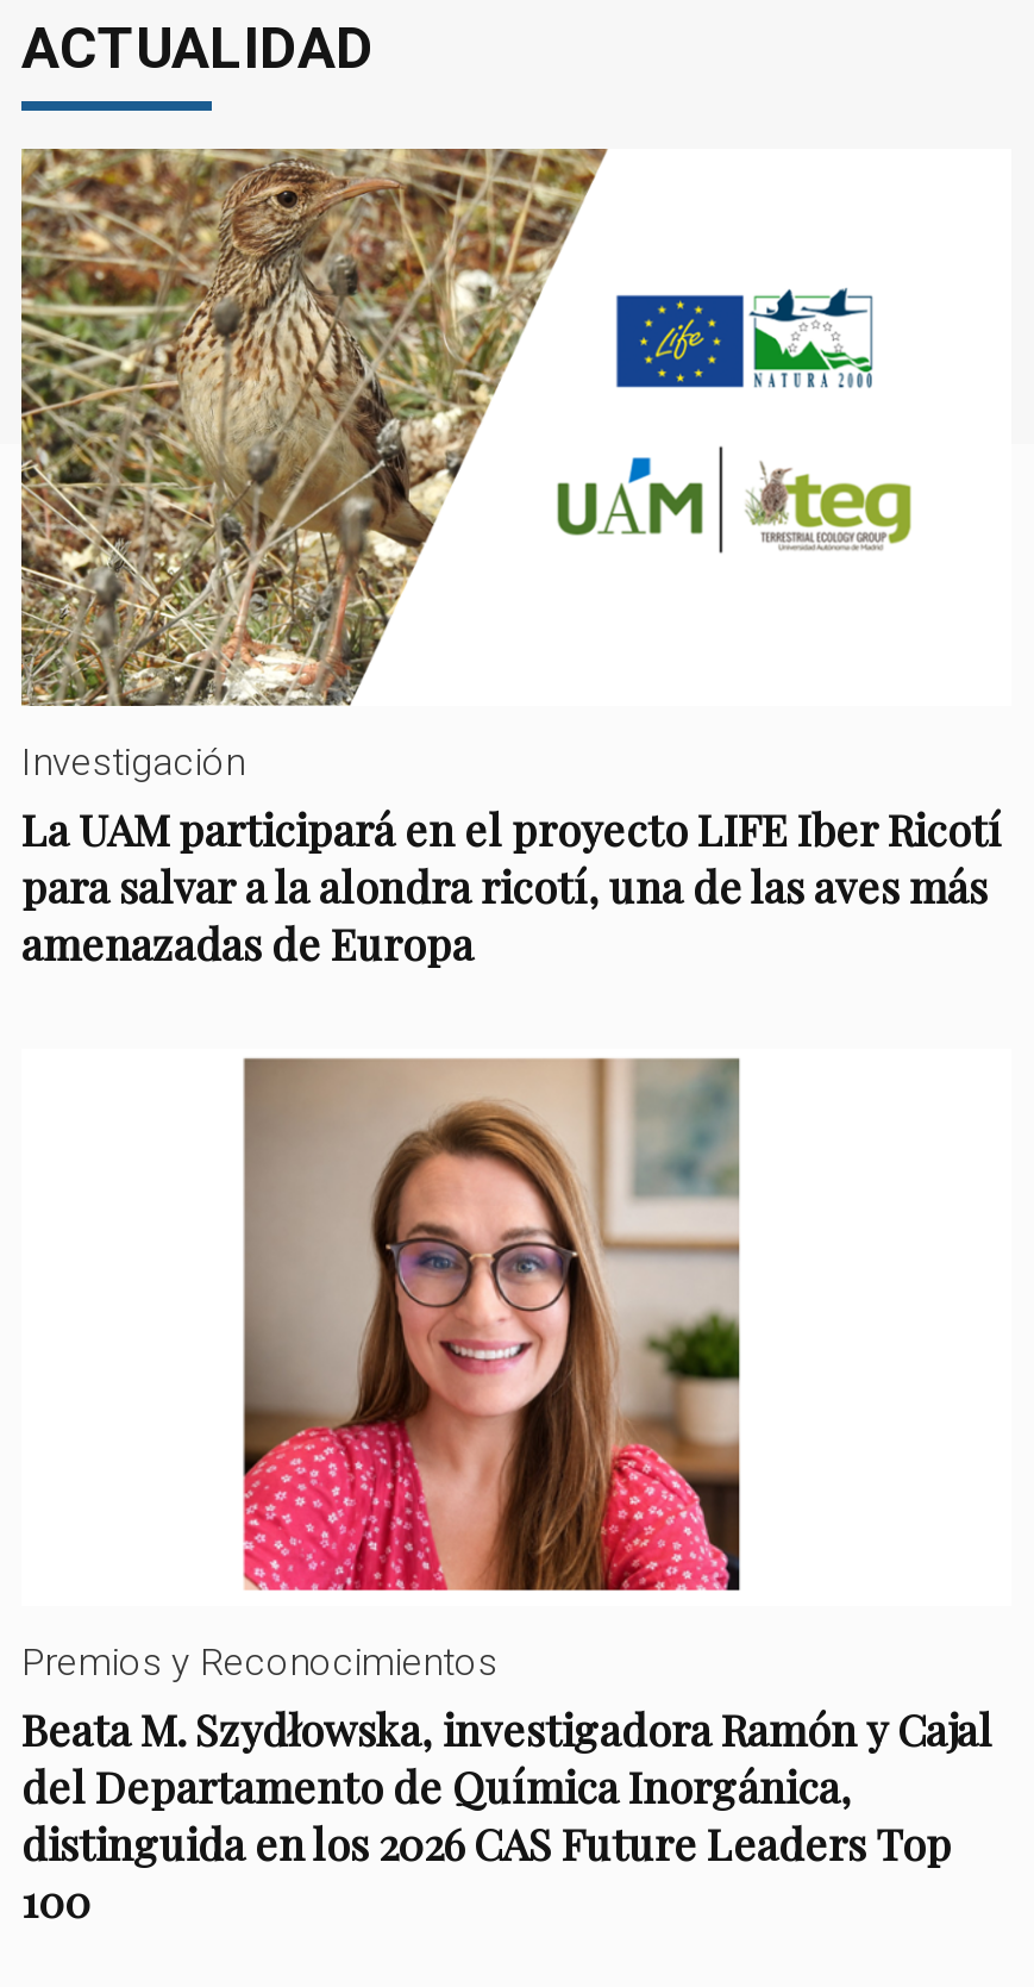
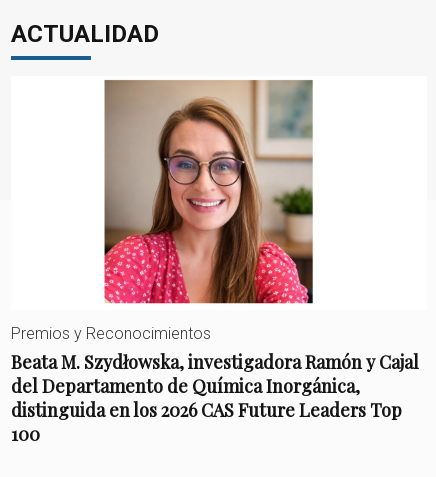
[19,146,1002,973] [image] | Investigación | La UAM participará en el proyecto LIFE Iber Ricotí | para salvar a la alondra ricotí, una de las aves más | amenazadas de Europa -> none

